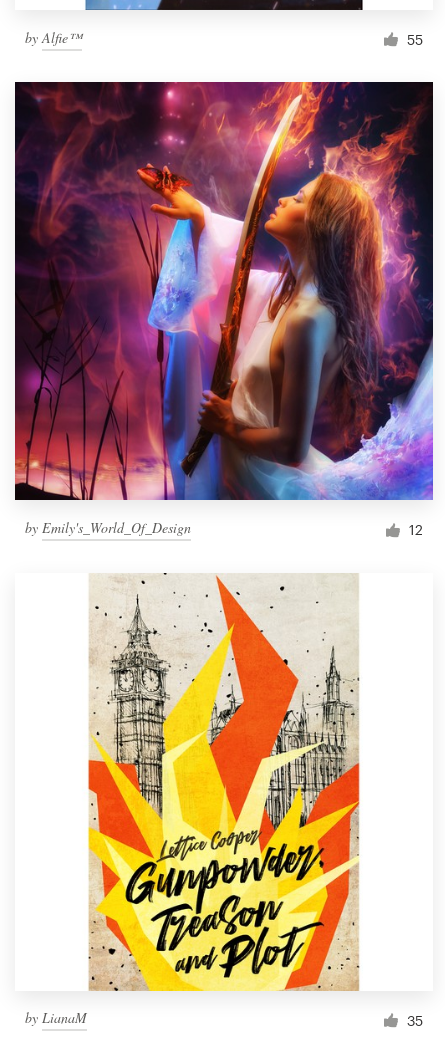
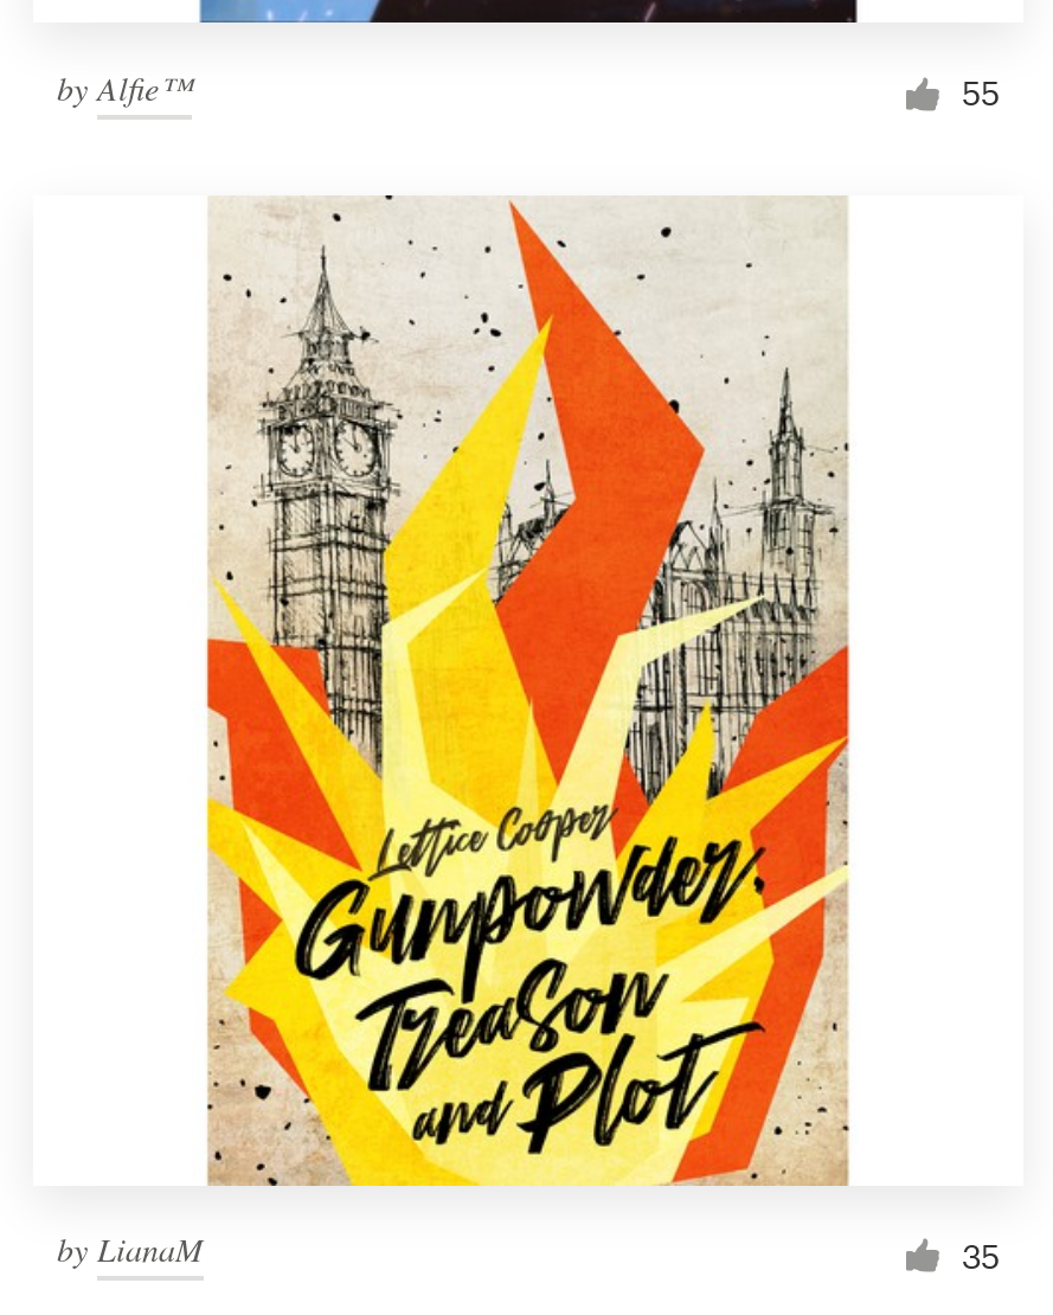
[14,81,434,538] [image] | by Emily's_World_Of_Design | 12 -> none

